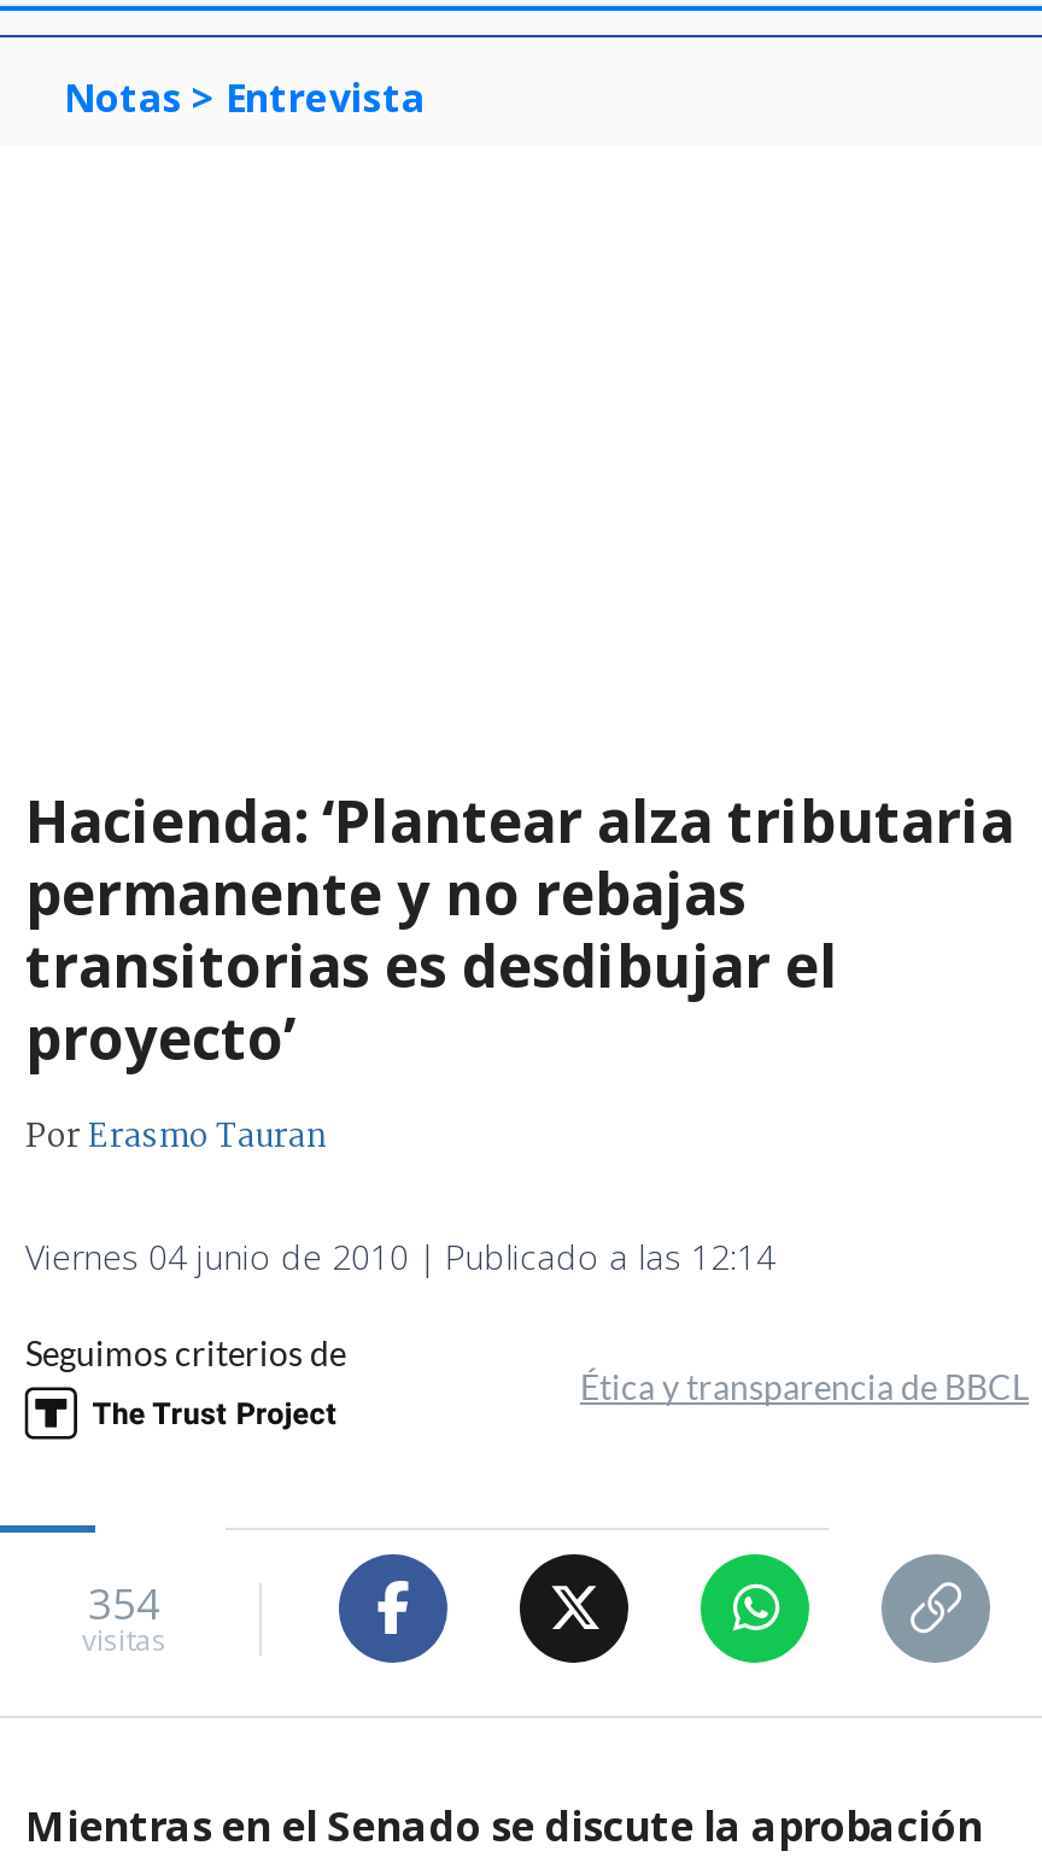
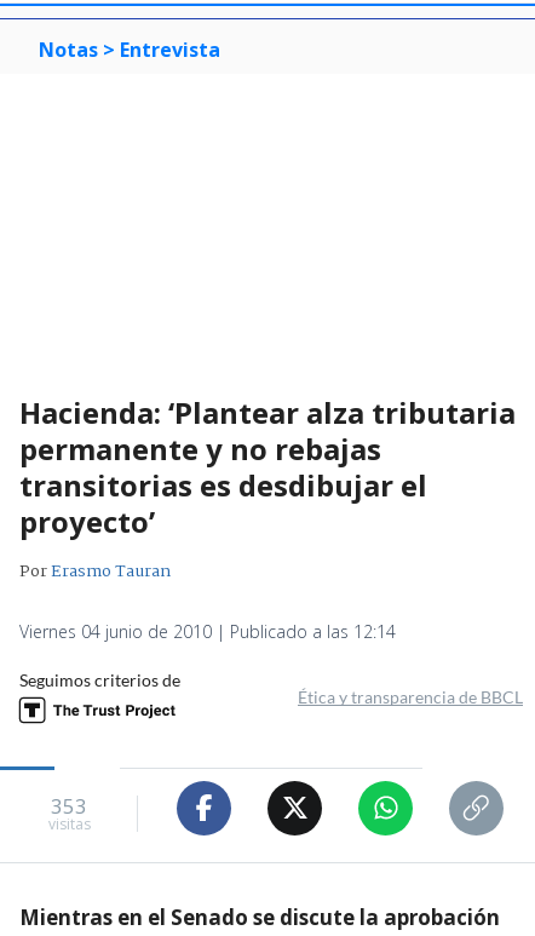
[88,1577,160,1632] 354 -> [51,792,87,820] 353

